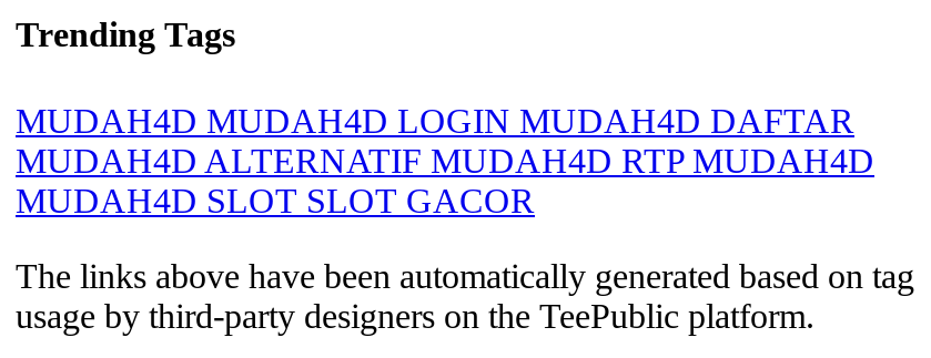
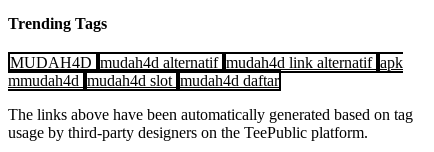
[16,103,874,220] MUDAH4D MUDAH4D LOGIN MUDAH4D DAFTAR | MUDAH4D ALTERNATIF MUDAH4D RTP MUDAH4D | MUDAH4D SLOT SLOT GACOR -> [8,54,403,89] MUDAH4D mudah4d alternatif mudah4d link alternatif apk | mmudah4d mudah4d slot mudah4d daftar

